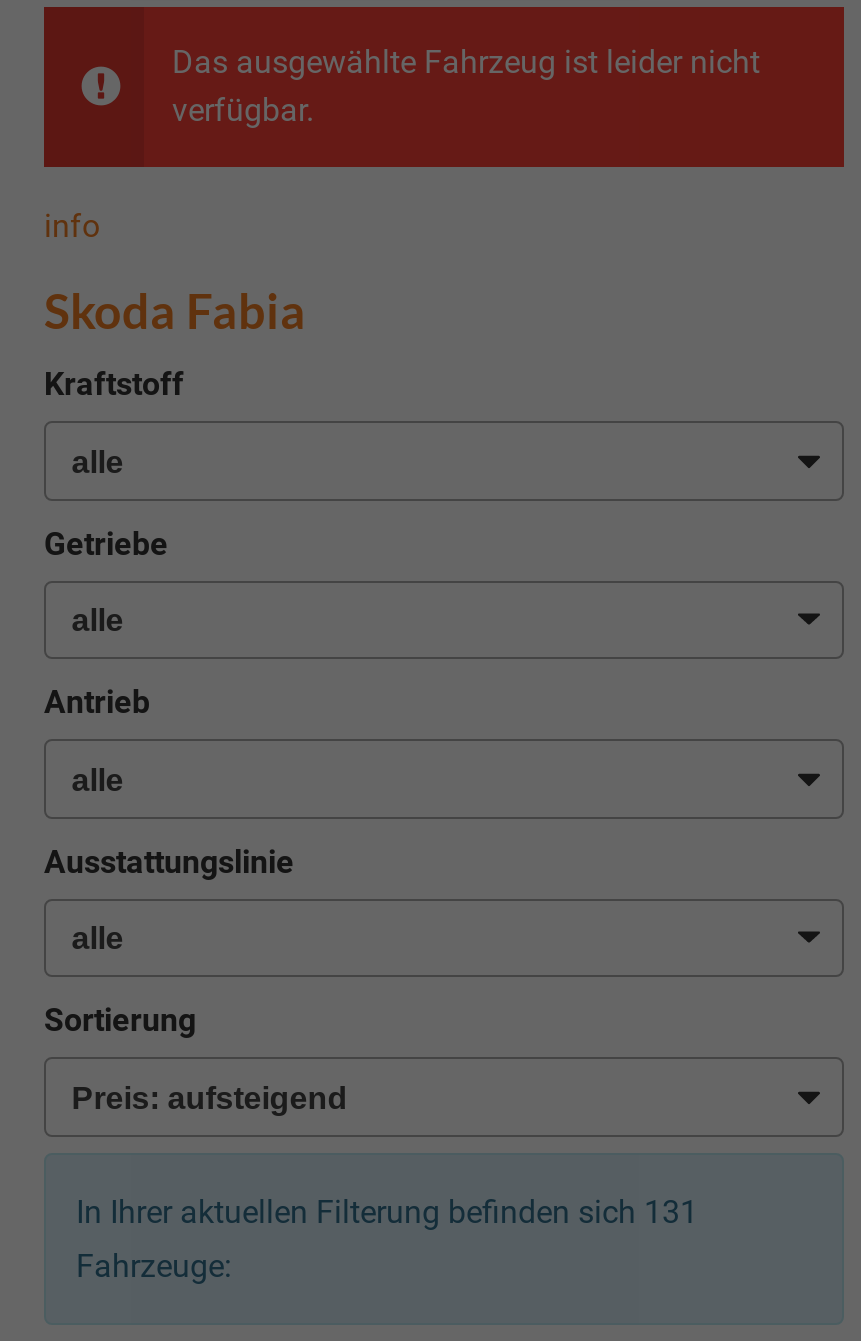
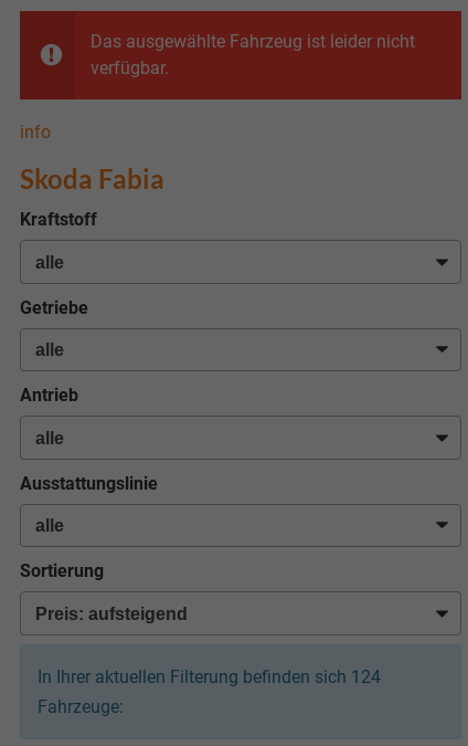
[76,1193,698,1231] In Ihrer aktuellen Filterung befinden sich 131 -> [38,666,381,687] In Ihrer aktuellen Filterung befinden sich 124

